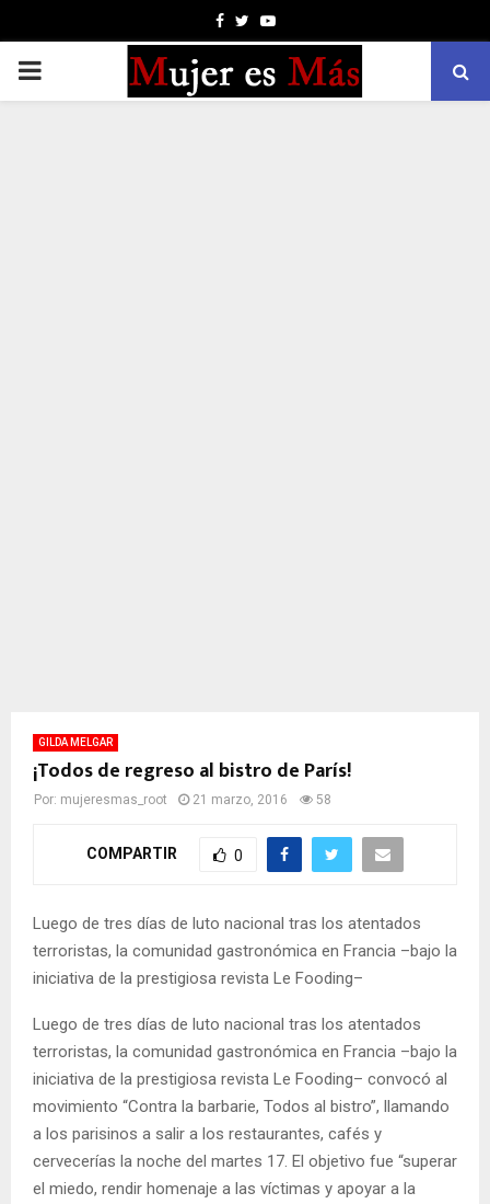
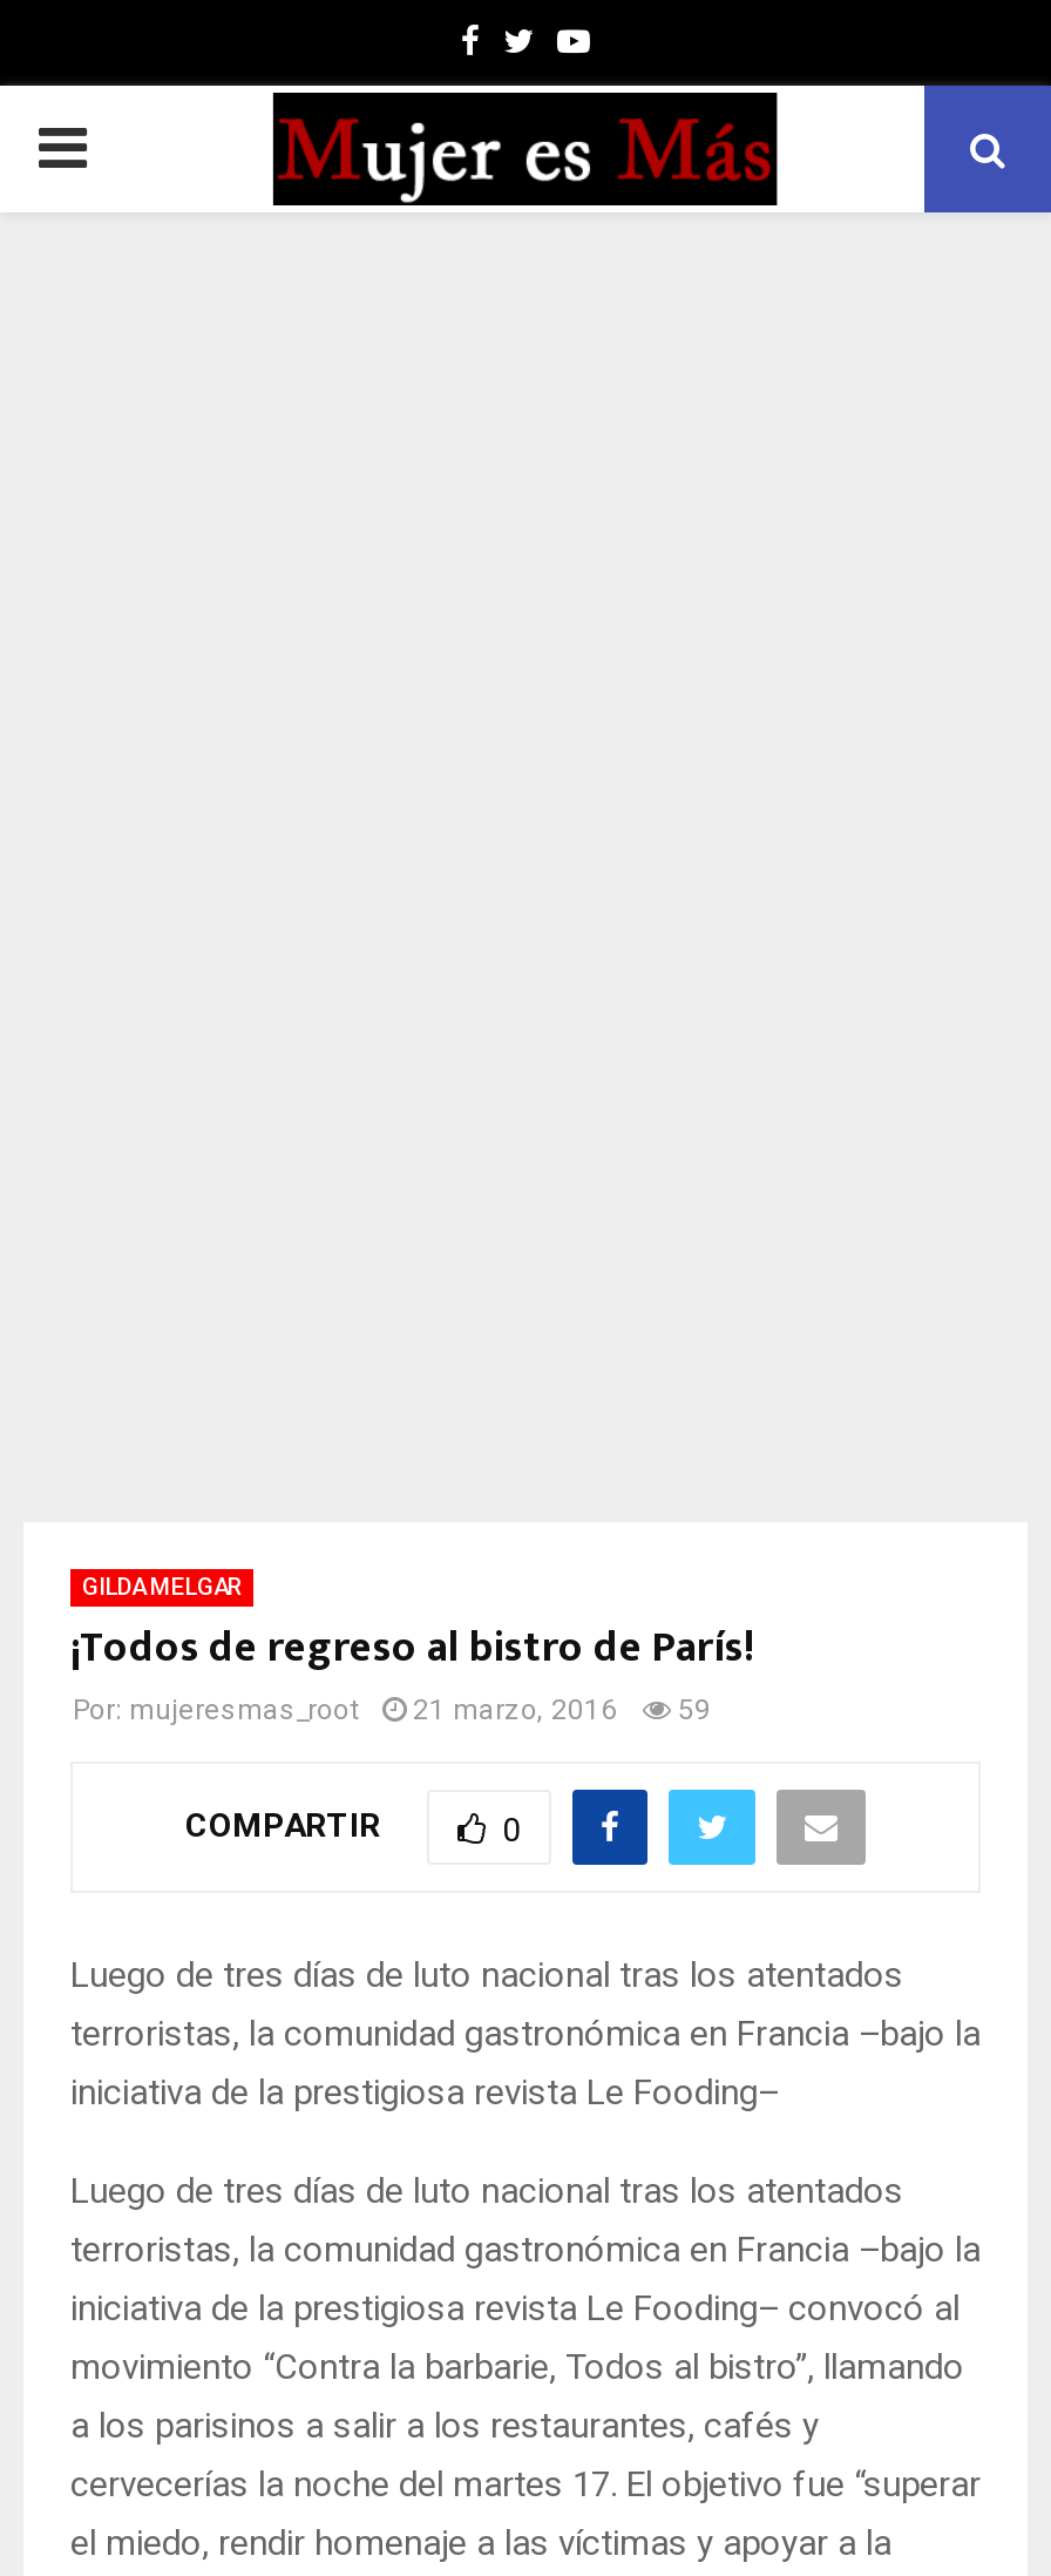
[34,792,331,807] Por: mujeresmas_root 21 marzo, 2016 58 -> [73,1693,711,1726] Por: mujeresmas_root 21 marzo, 2016 59

